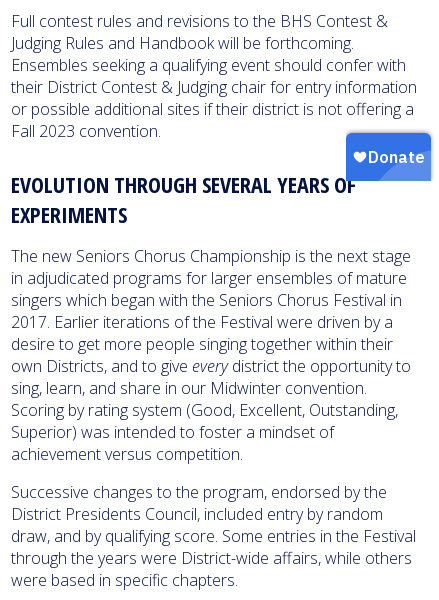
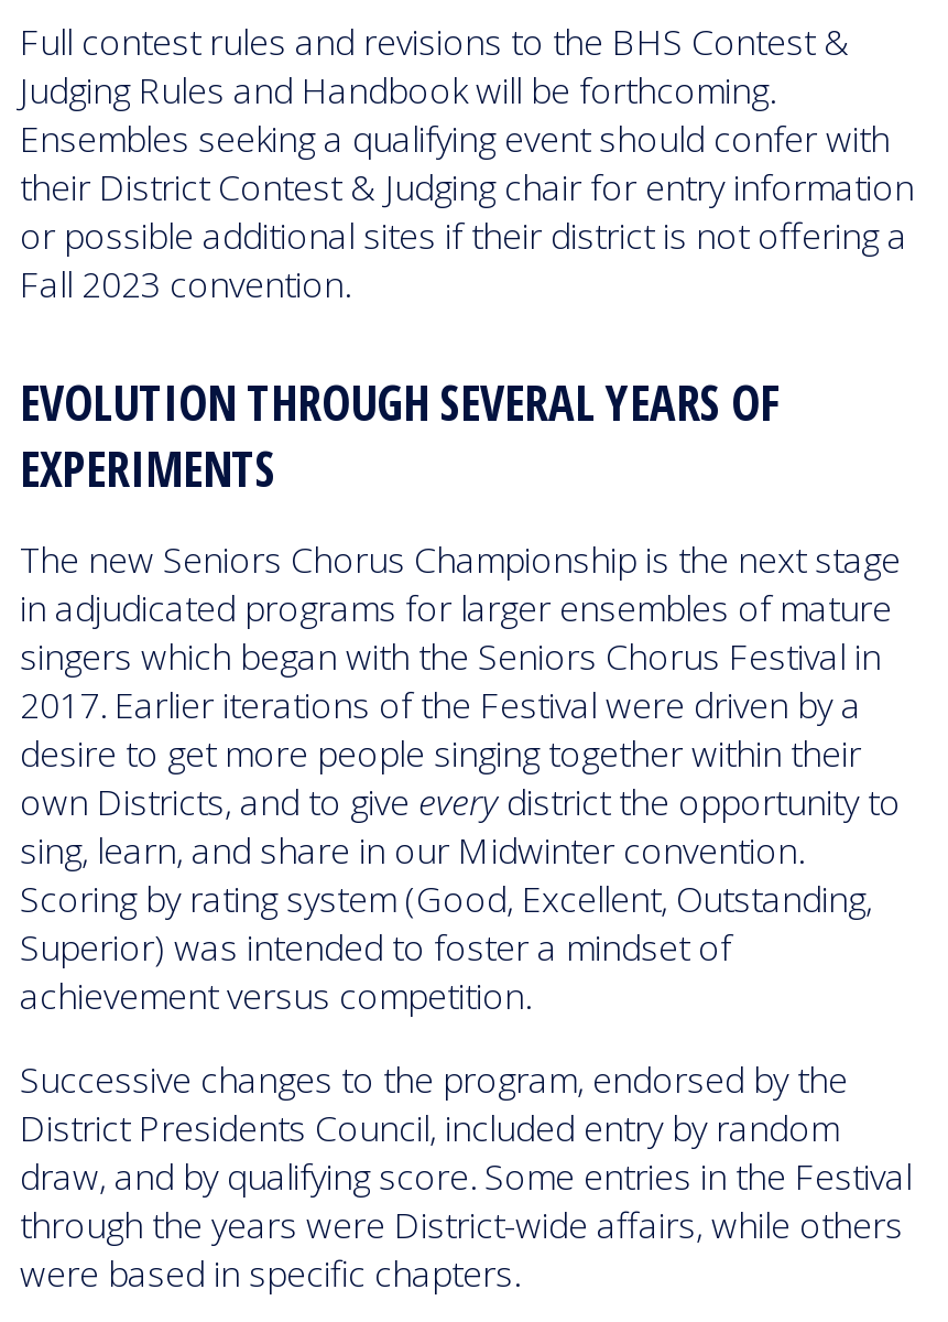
[345,130,433,182] [image] -> none

